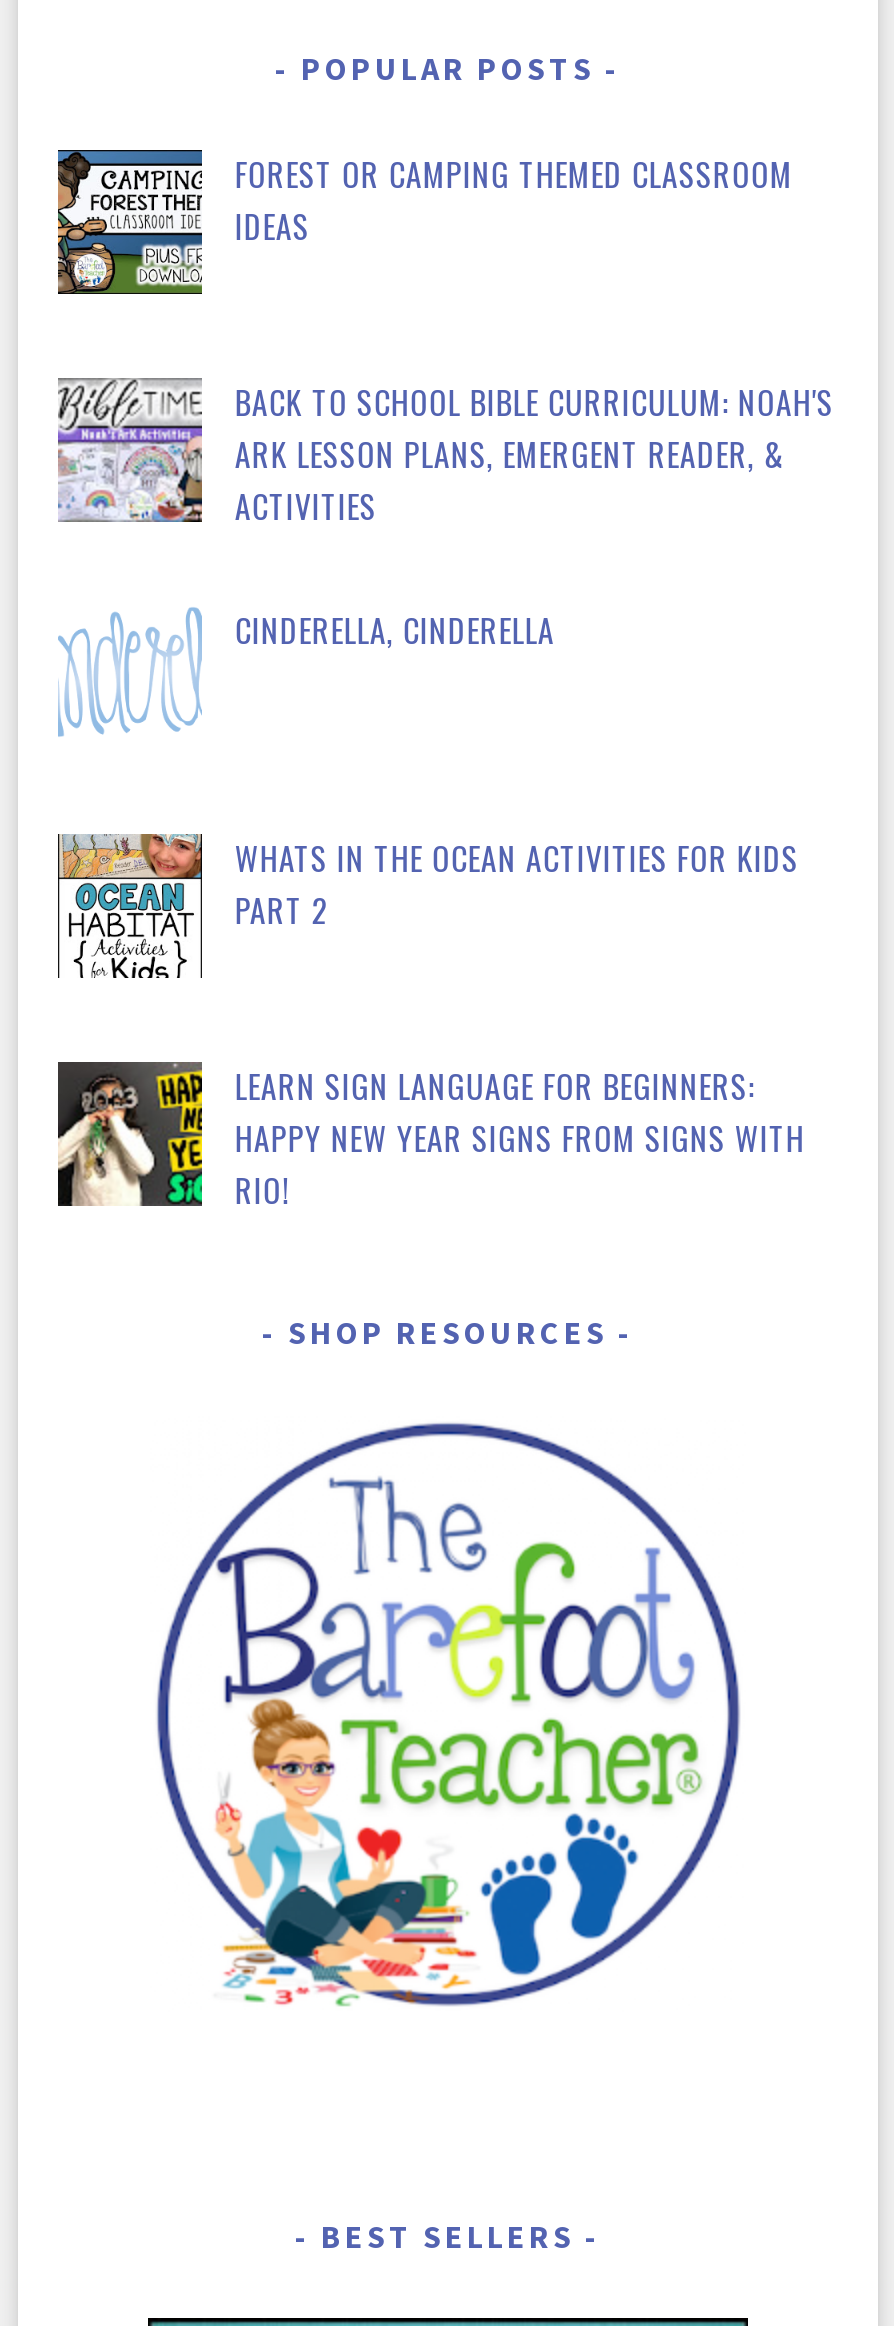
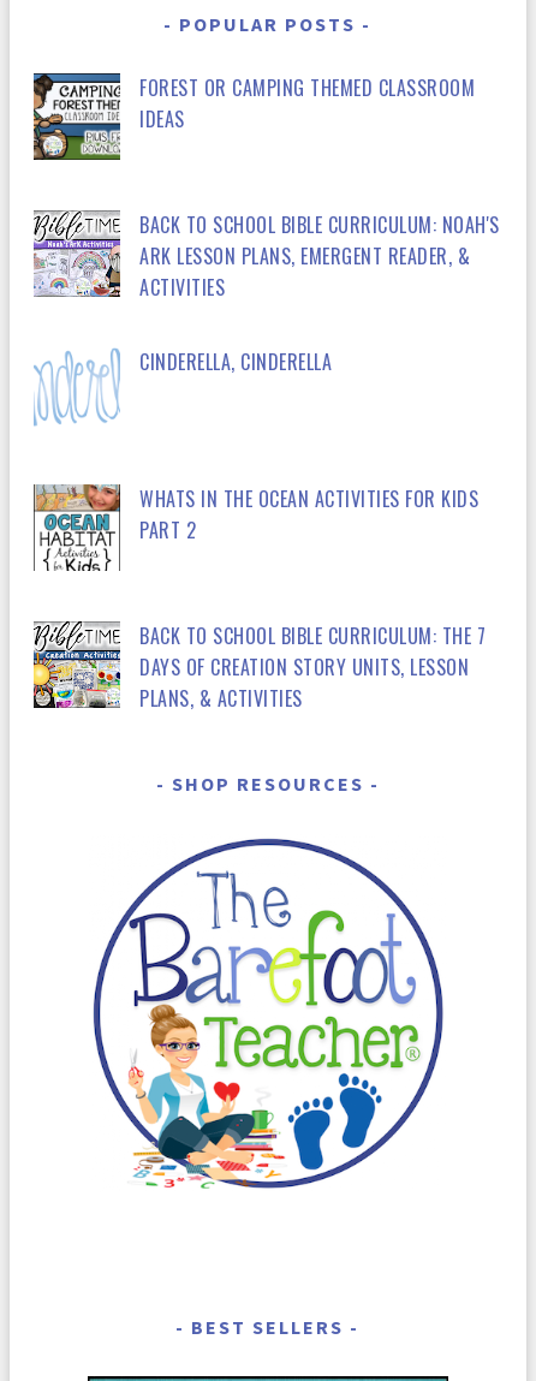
[56,1062,805,1214] [image] | LEARN SIGN LANGUAGE FOR BEGINNERS: | HAPPY NEW YEAR SIGNS FROM SIGNS WITH | RIO! -> [32,620,486,713] [image] | BACK TO SCHOOL BIBLE CURRICULUM: THE 7 | DAYS OF CREATION STORY UNITS, LESSON | PLANS, & ACTIVITIES

